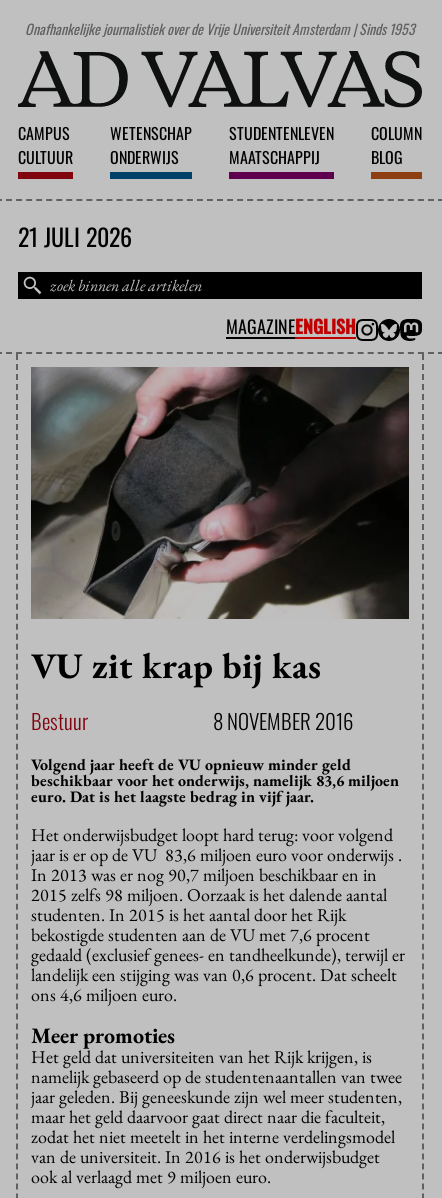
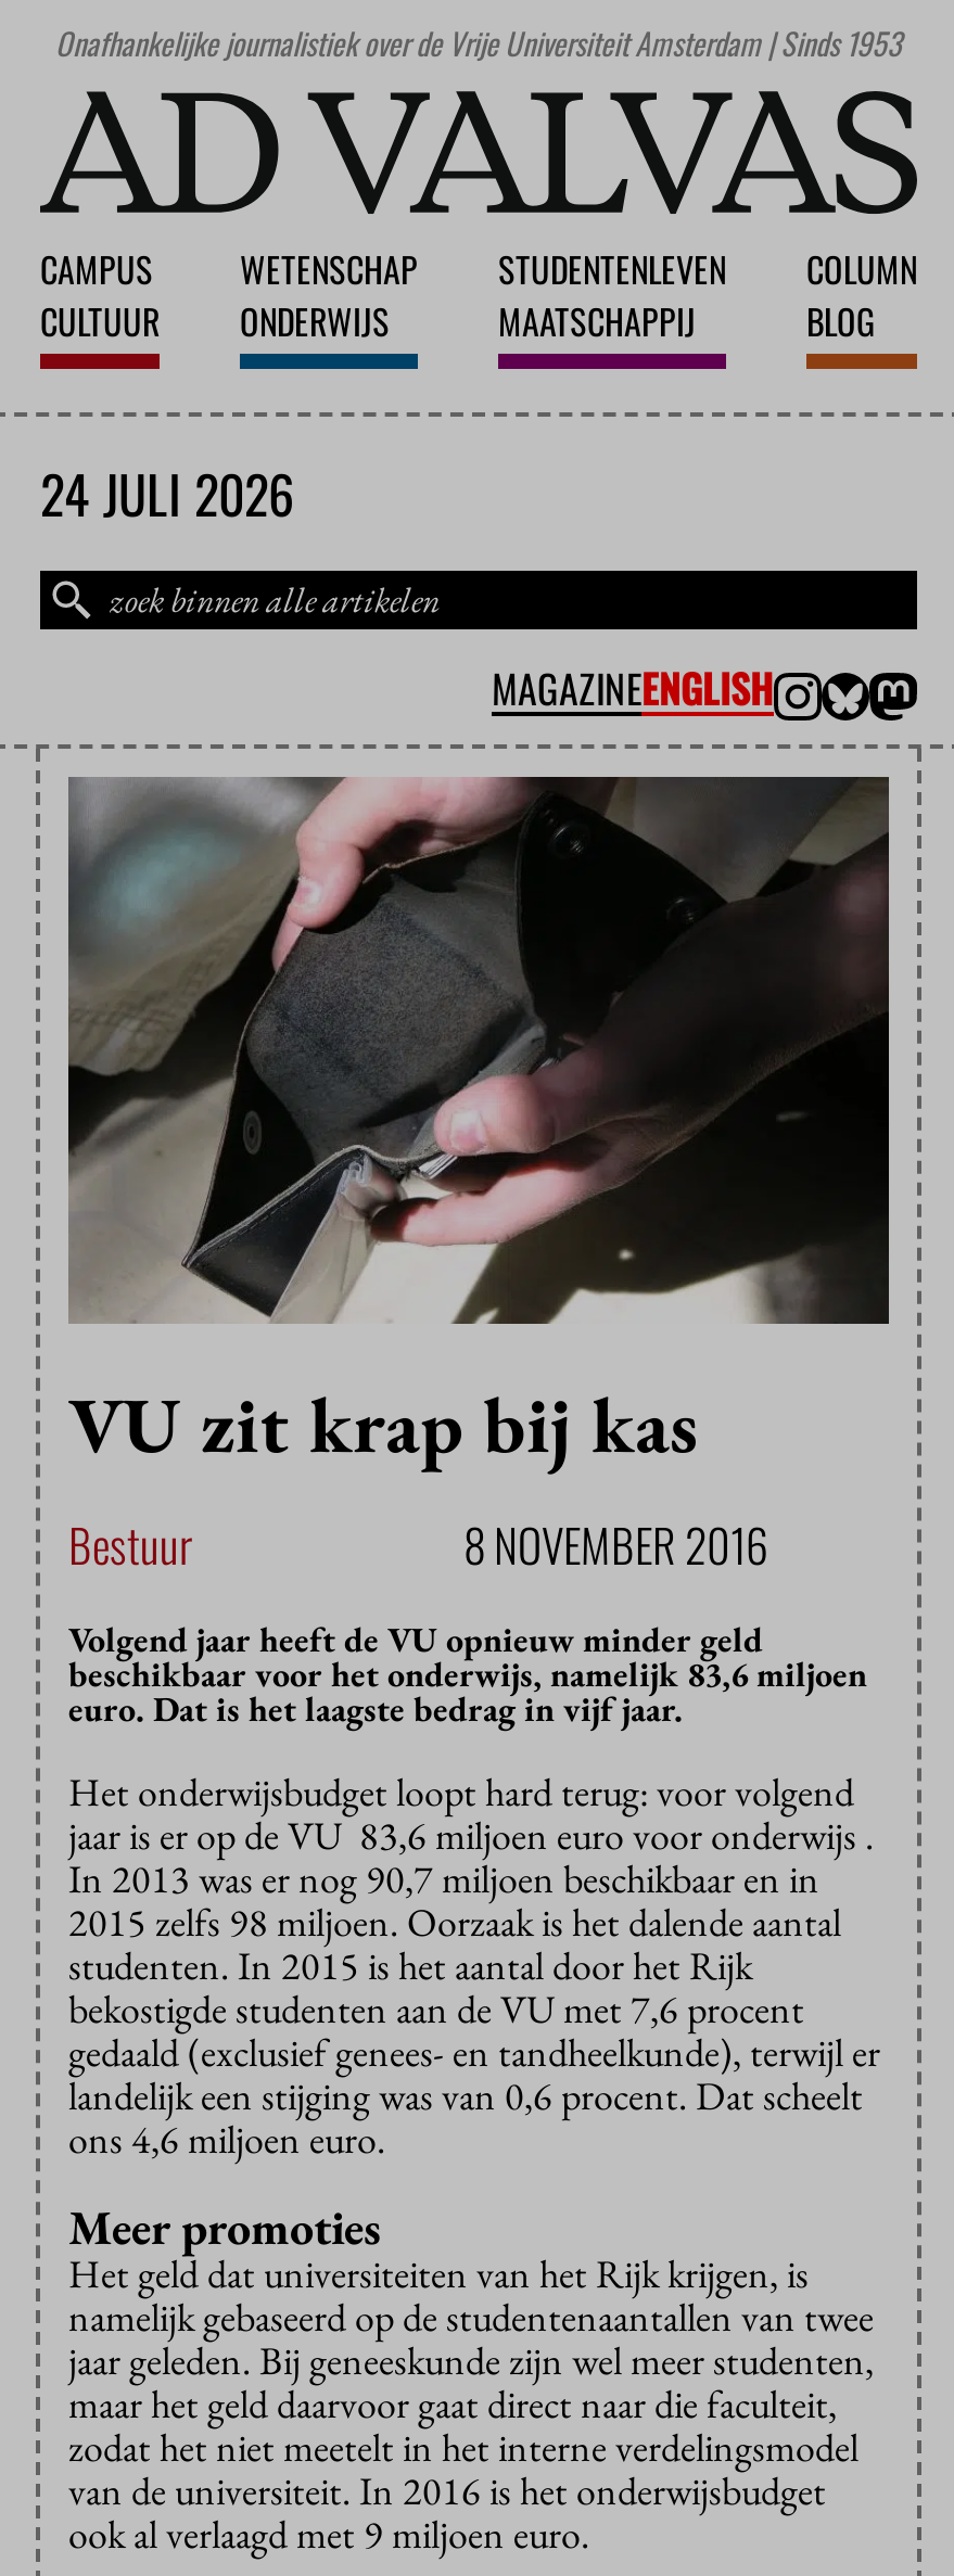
[18,218,132,254] 21 JULI 2026 -> [40,454,294,533] 24 JULI 2026

